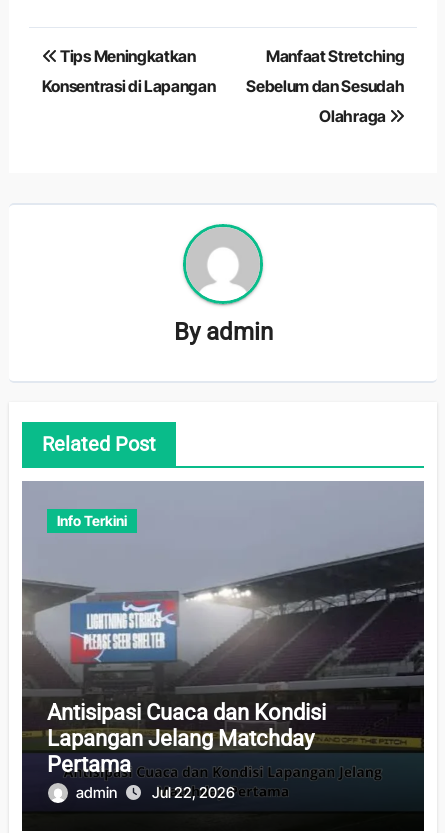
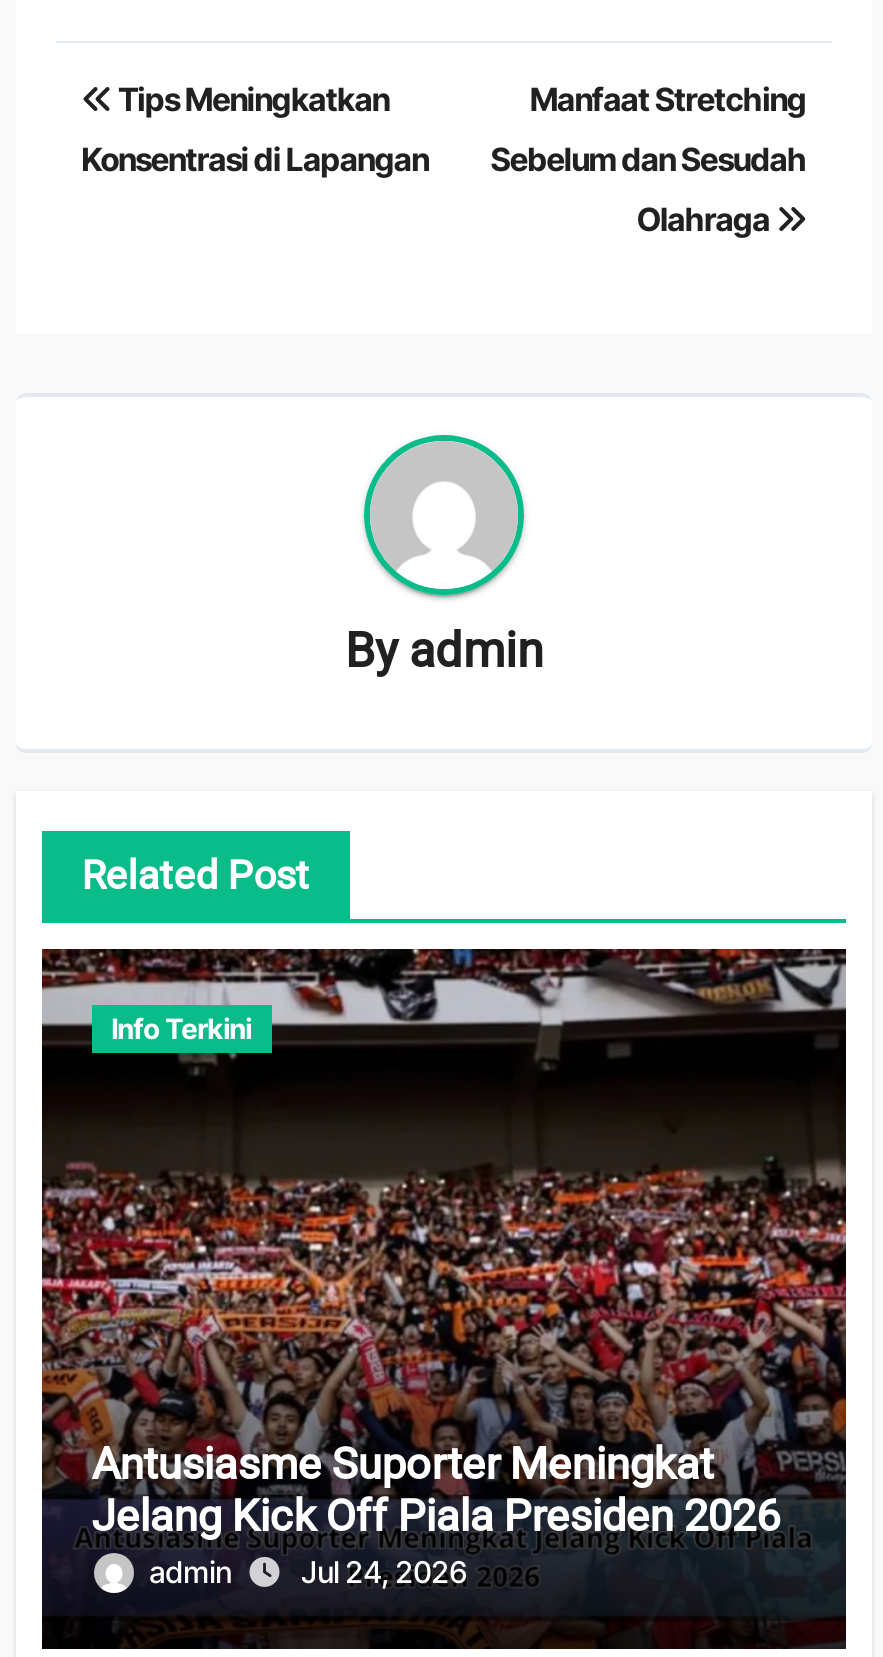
[21,481,425,776] [image] | Antisipasi Cuaca dan Kondisi | Lapangan Jelang Matchday | Pertama -> [40,947,848,1540] [image] | Antusiasme Suporter Meningkat | Jelang Kick Off Piala Presiden 2026
[76,782,235,801] admin Jul 22, 2026 -> [150,1552,468,1590] admin Jul 24, 2026

